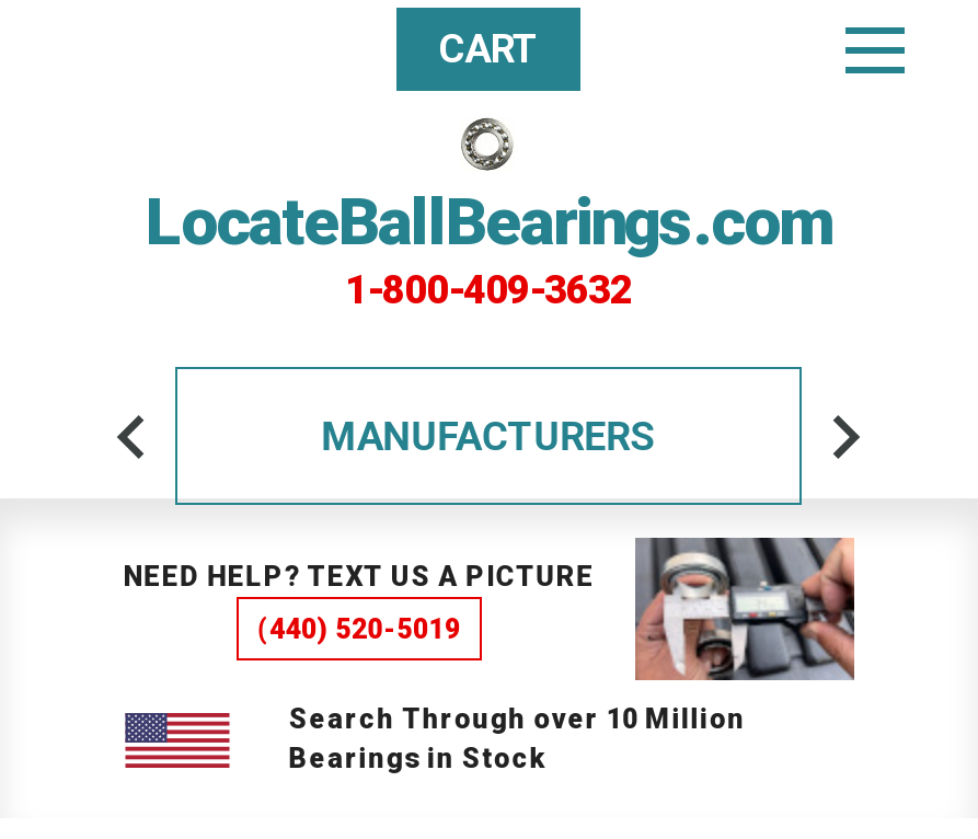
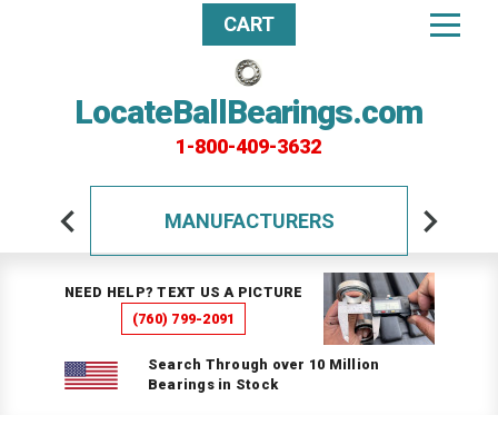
[258,611,460,644] (440) 520-5019 -> [132,310,235,327] (760) 799-2091

